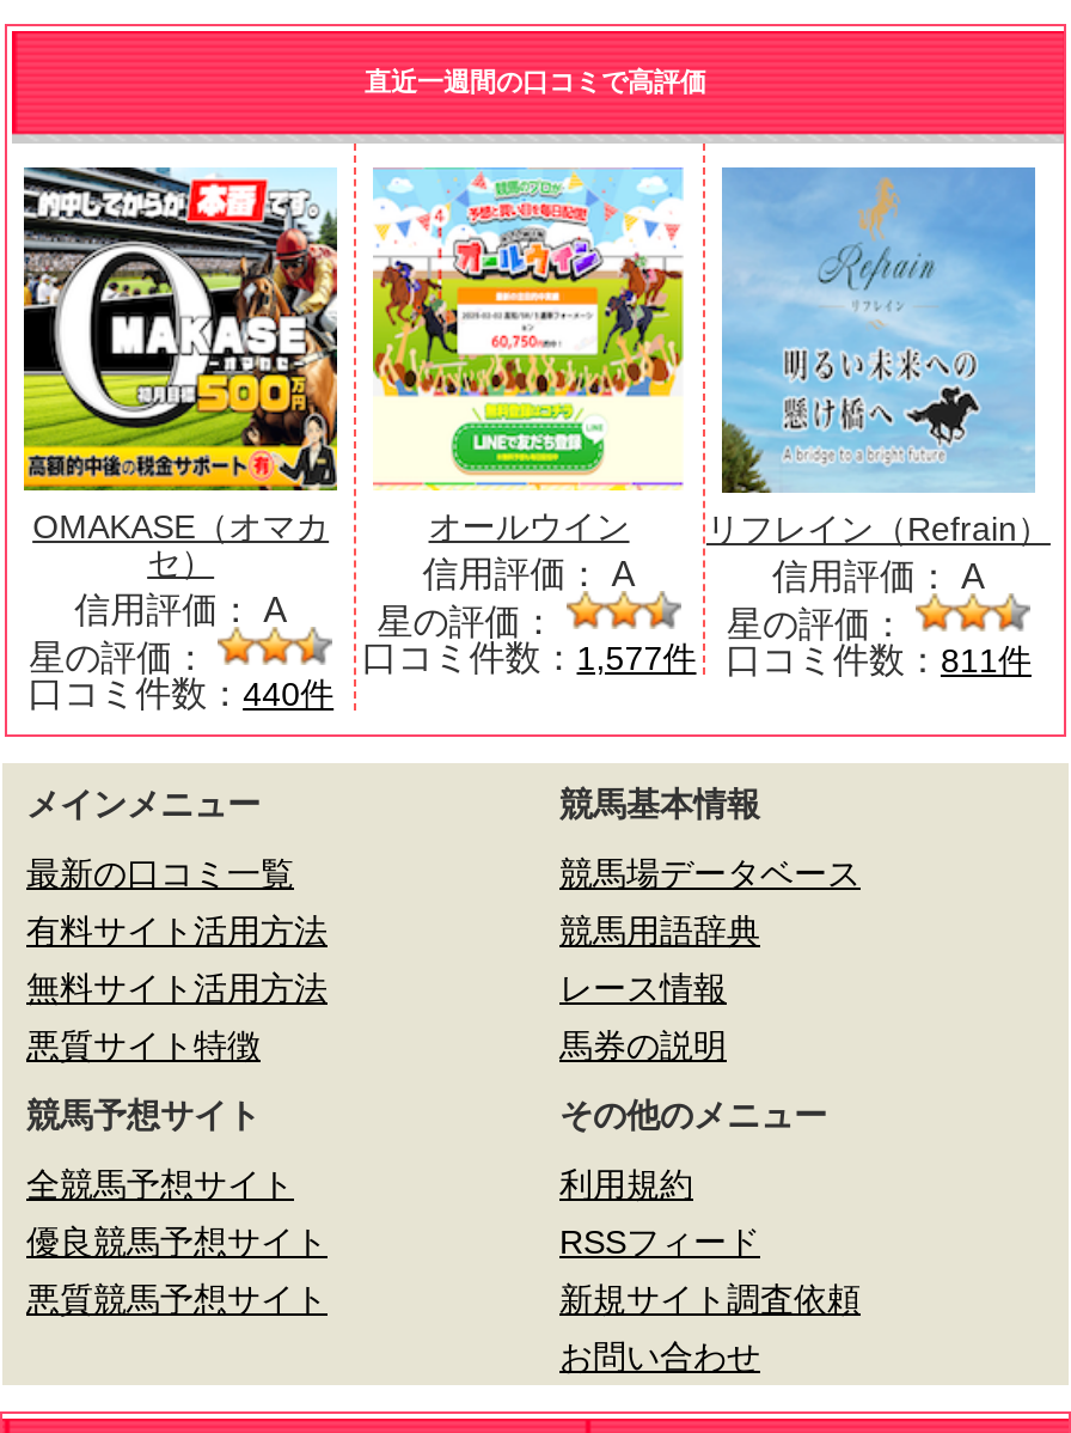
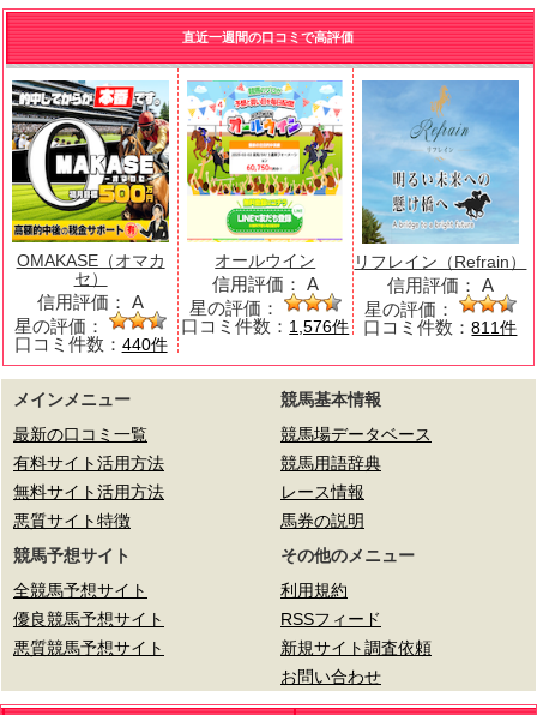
[362,637,696,677] 口コミ件数：1,577件 -> [181,316,349,336] 口コミ件数：1,576件

